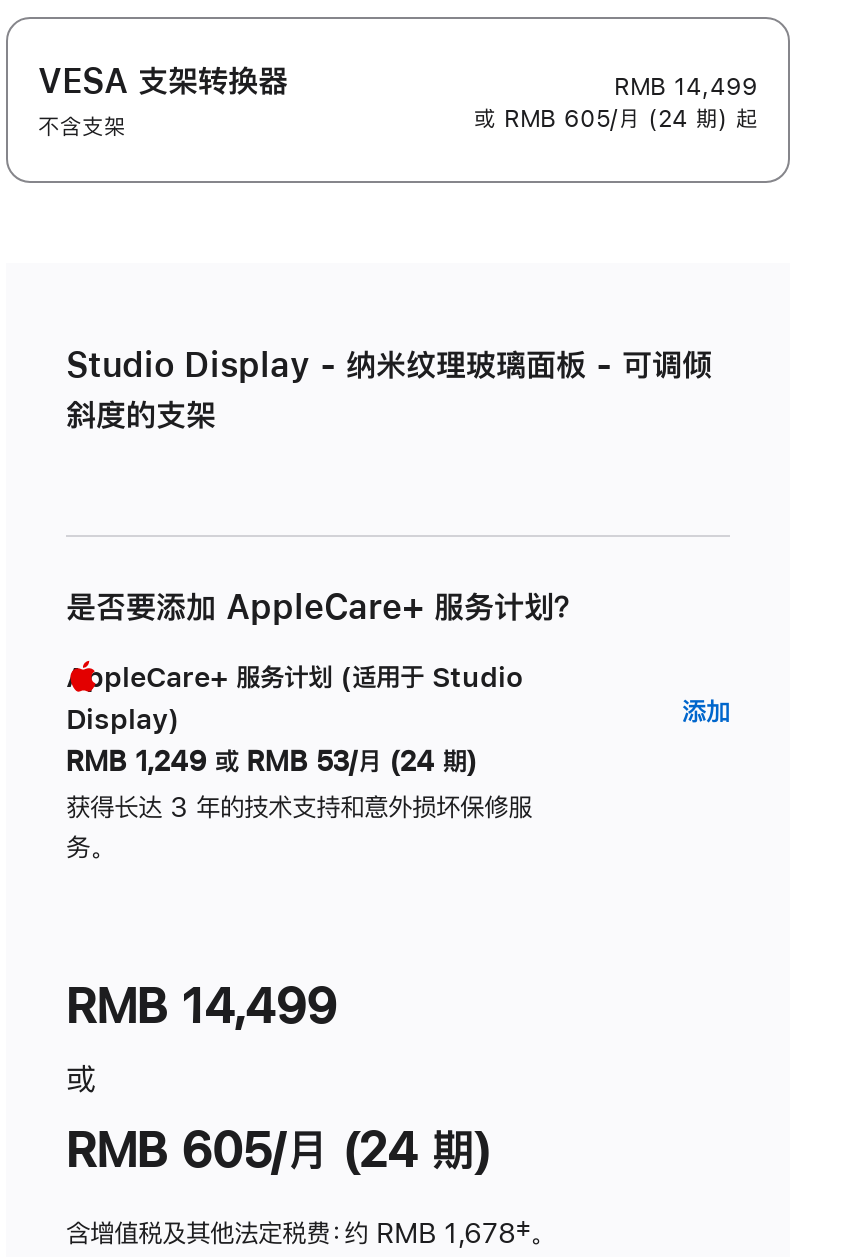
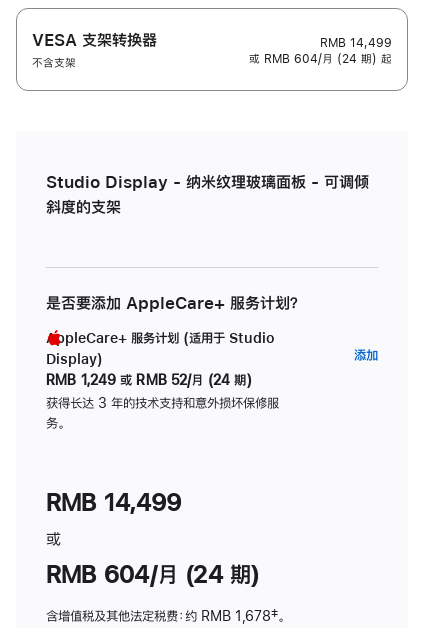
[474,107,758,131] 或 RMB 605/月 (24 期) 起 -> [249,53,392,65] 或 RMB 604/月 (24 期) 起
[66,748,477,776] RMB 1,249 或 RMB 53/月 (24 期) -> [46,373,252,387] RMB 1,249 或 RMB 52/月 (24 期)
[66,1126,491,1174] RMB 605/月 (24 期) -> [46,562,259,586] RMB 604/月 (24 期)

